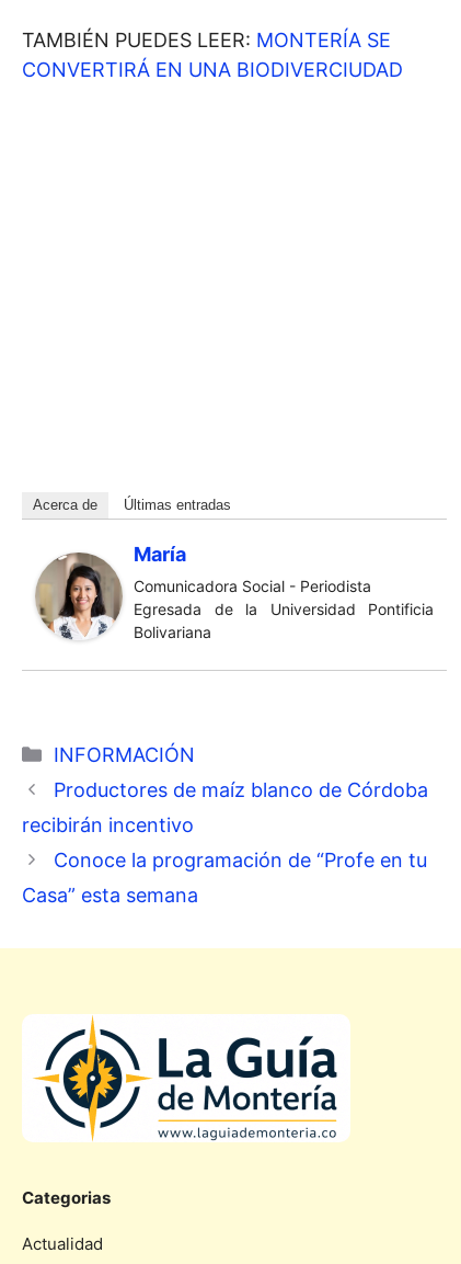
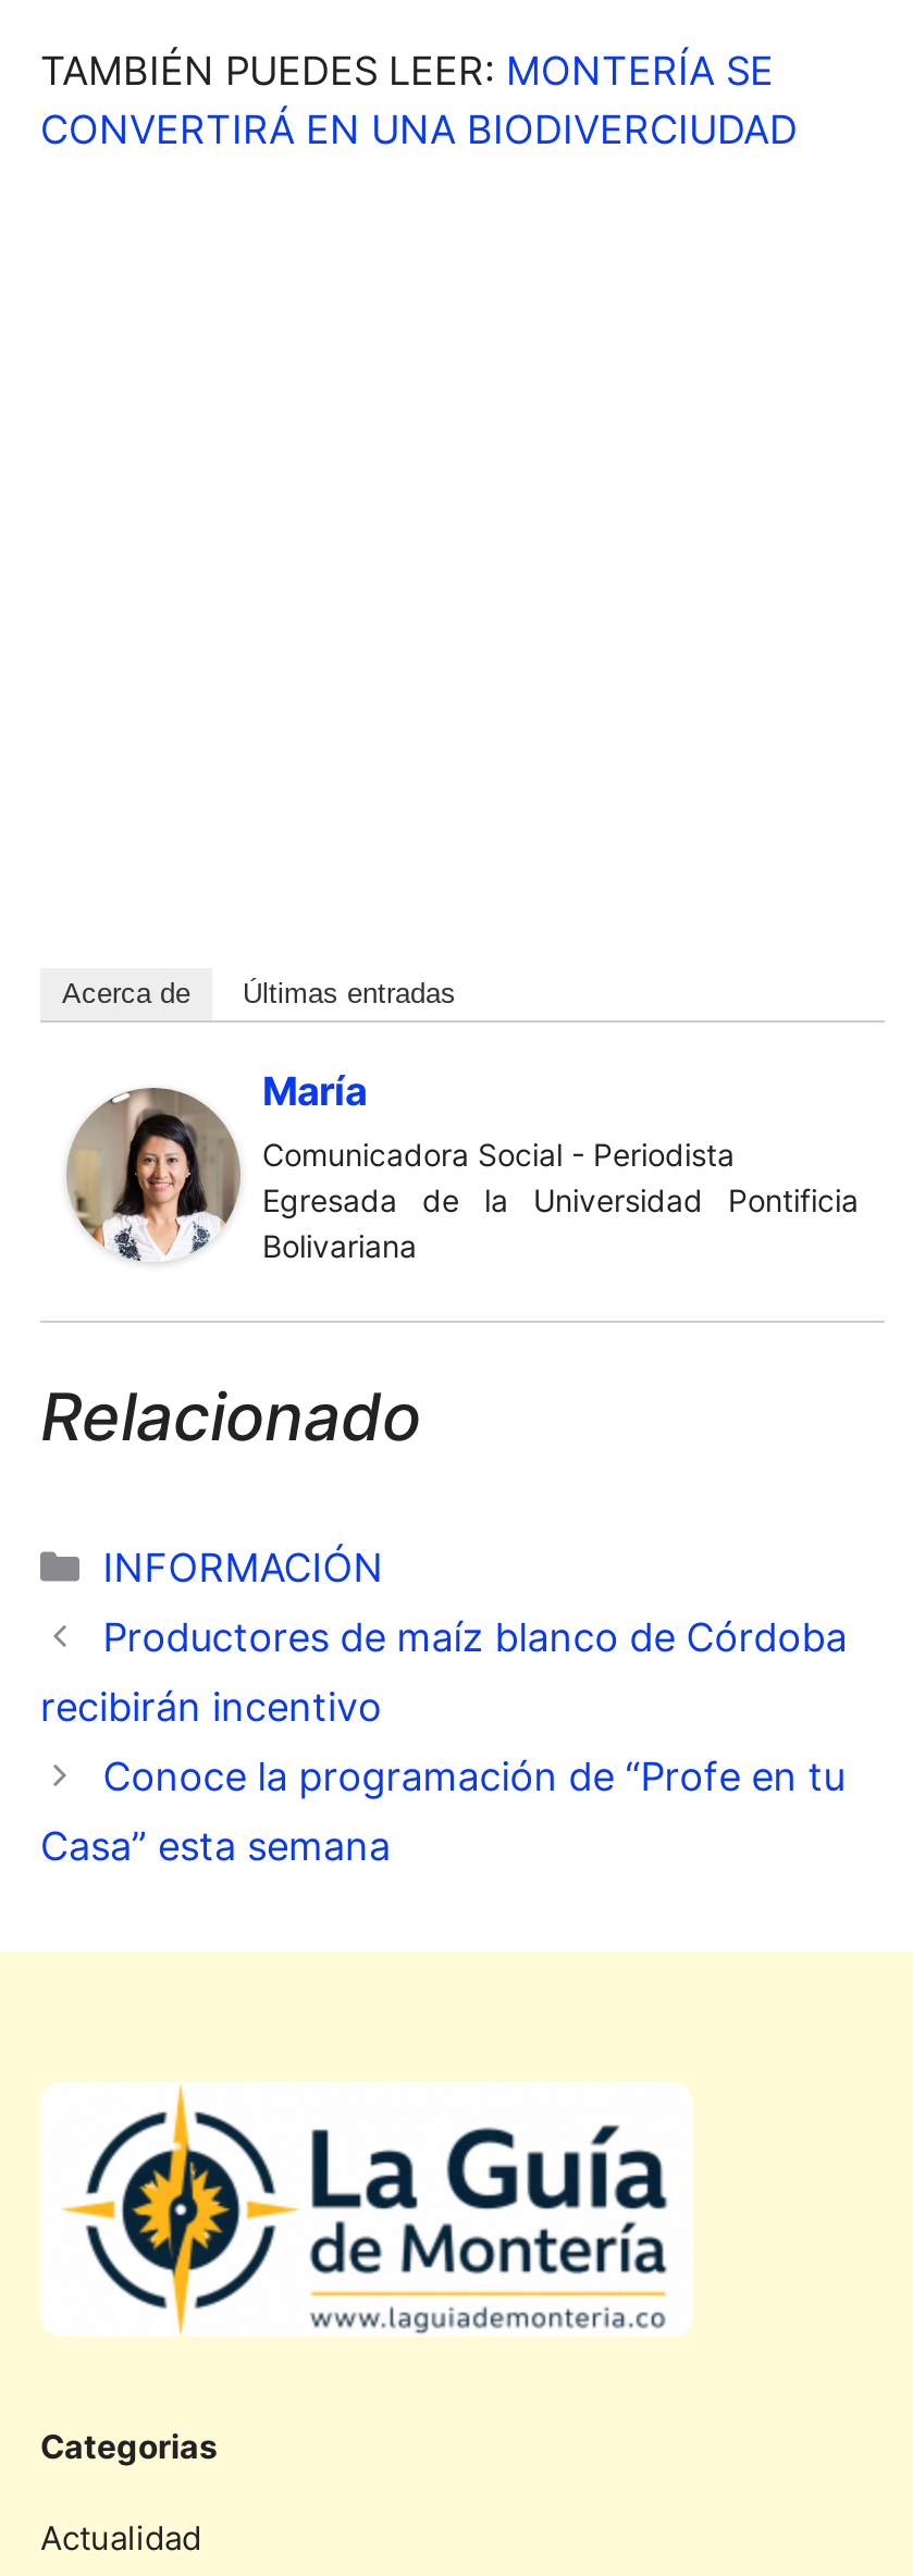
none -> [40,1377,421,1456] Relacionado

